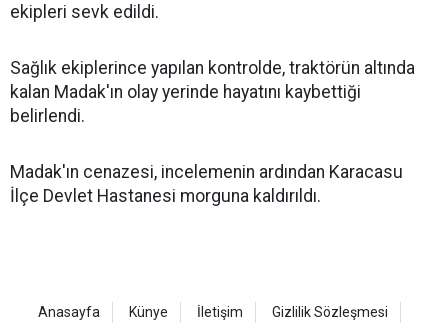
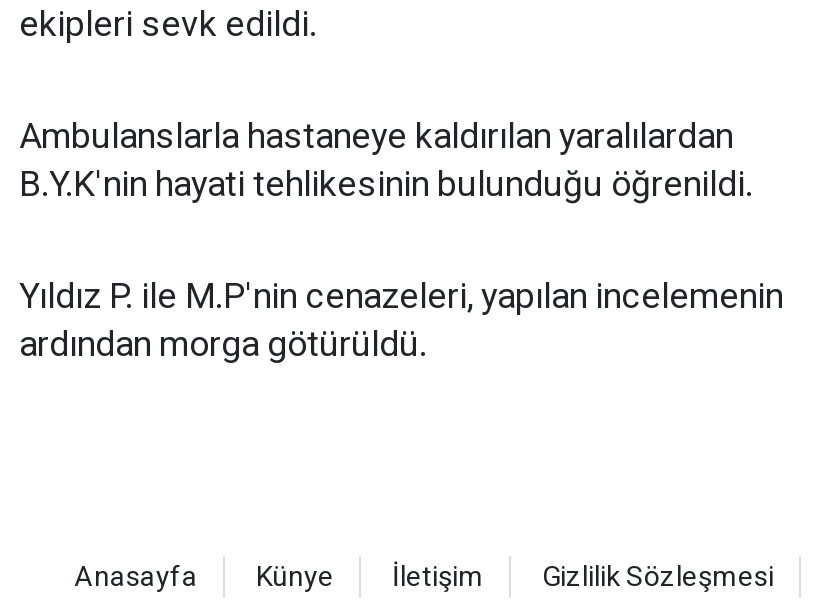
[10,58,415,126] Sağlık ekiplerince yapılan kontrolde, traktörün altında | kalan Madak'ın olay yerinde hayatını kaybettiği | belirlendi. -> [19,116,753,204] Ambulanslarla hastaneye kaldırılan yaralılardan | B.Y.K'nin hayati tehlikesinin bulunduğu öğrenildi.
[10,162,403,206] Madak'ın cenazesi, incelemenin ardından Karacasu | İlçe Devlet Hastanesi morguna kaldırıldı. -> [19,276,783,364] Yıldız P. ile M.P'nin cenazeleri, yapılan incelemenin | ardından morga götürüldü.

